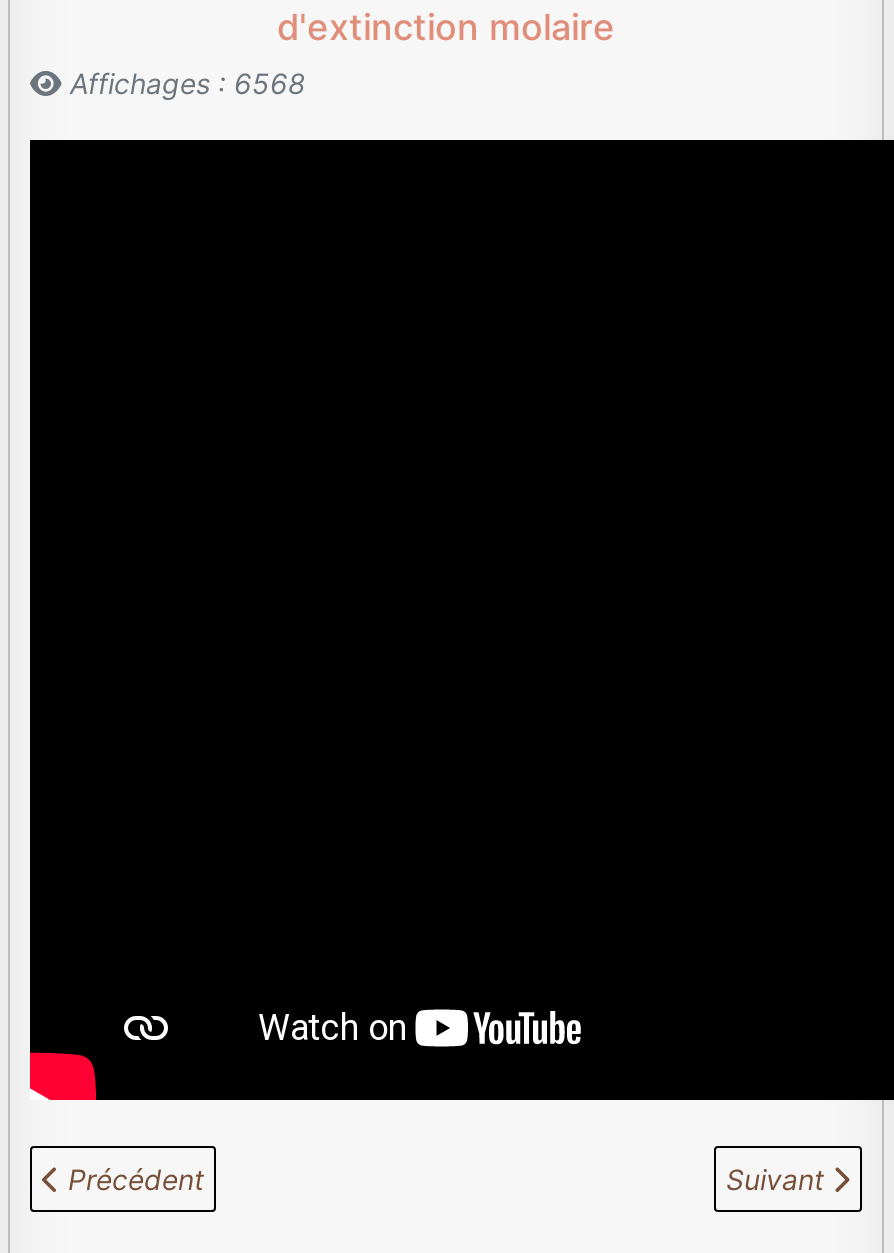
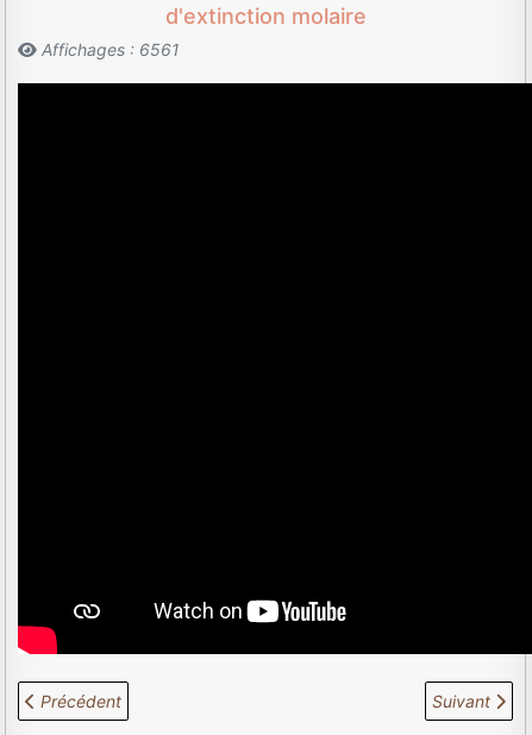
[70,66,306,100] Affichages : 6568 -> [42,39,180,59] Affichages : 6561

